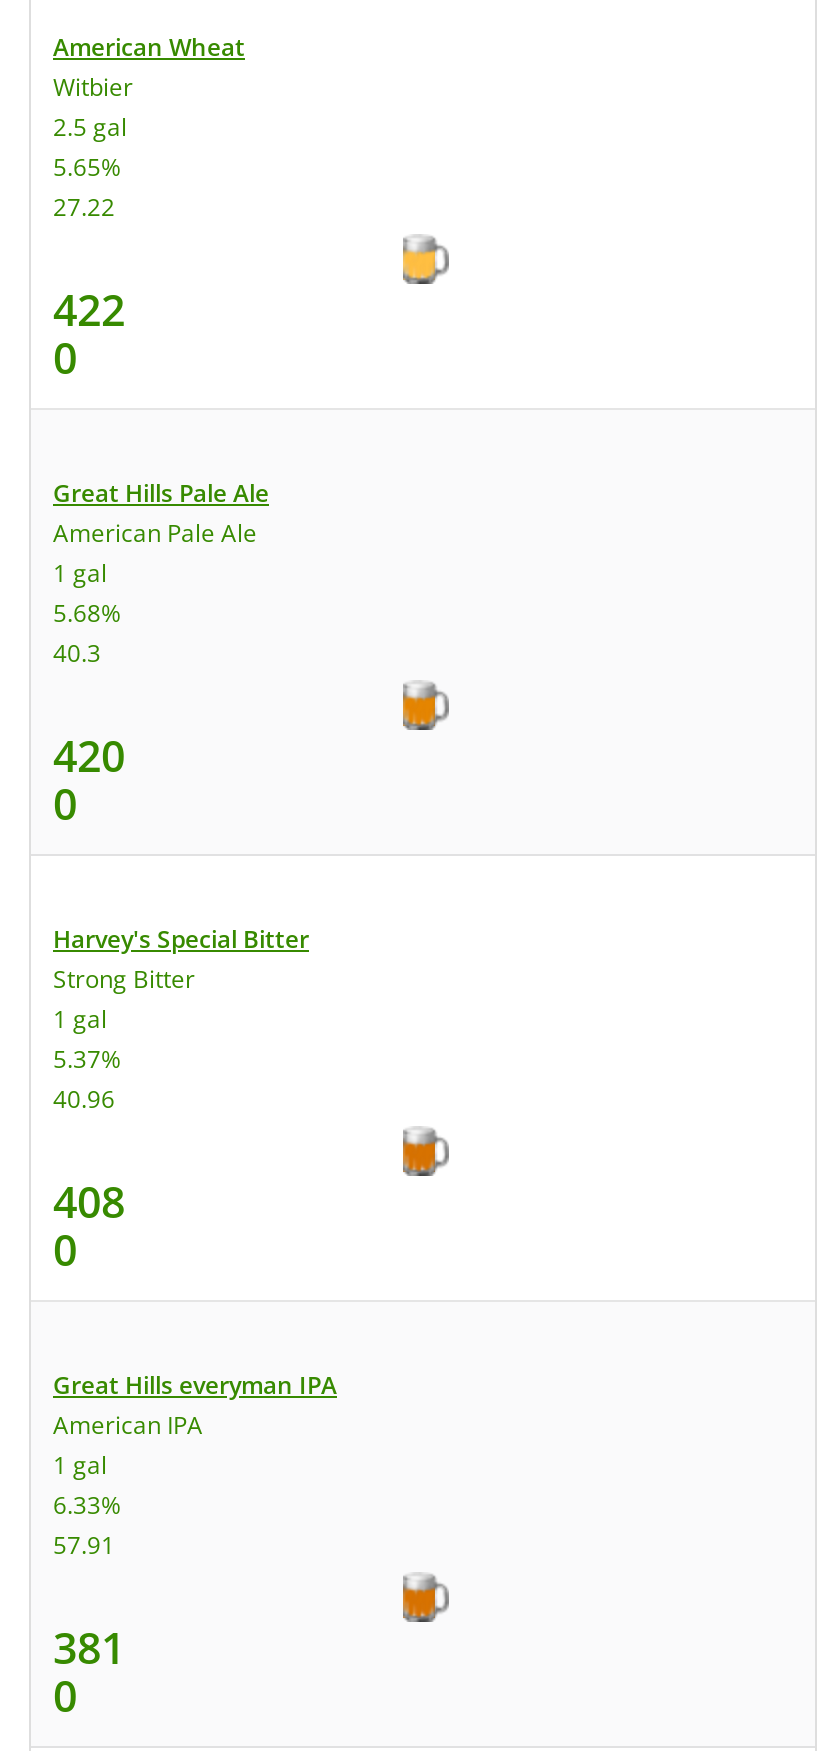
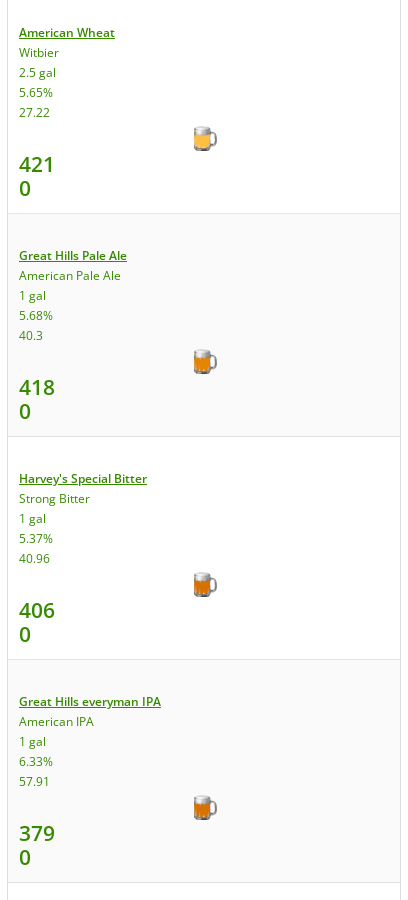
[53,280,125,338] 422 -> [19,149,55,178] 421
[53,726,125,784] 420 -> [19,372,55,401] 418
[53,1172,125,1230] 408 -> [19,595,55,624] 406
[53,1618,125,1676] 381 -> [19,818,55,847] 379

